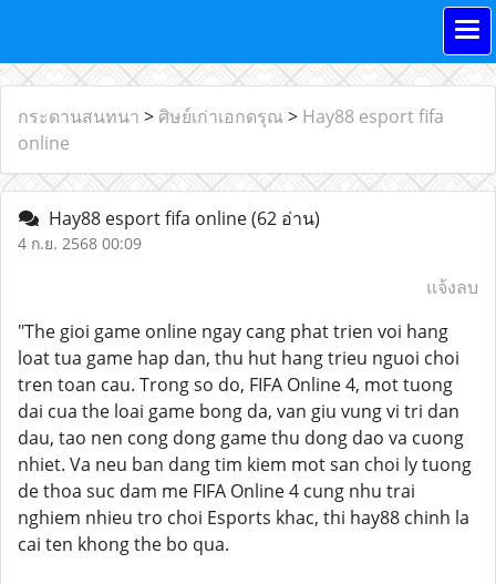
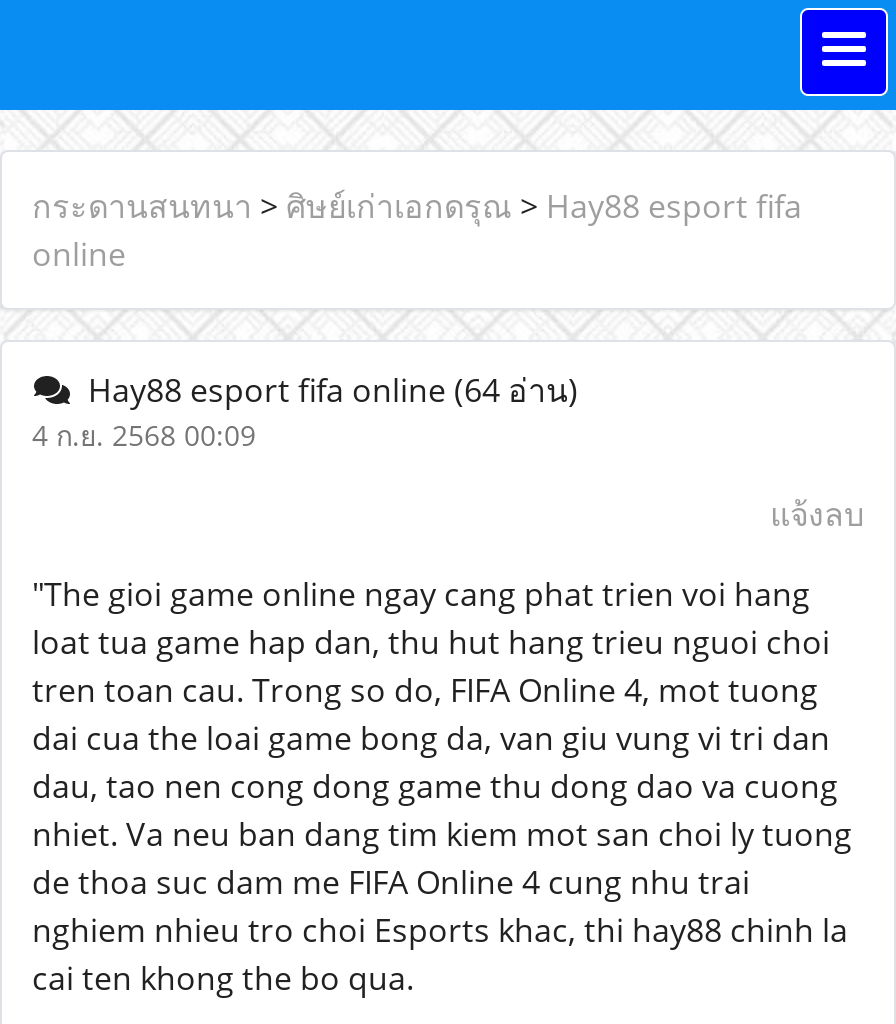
[40,206,320,230] Hay88 esport fifa online (62 อ่าน) -> [72,368,578,412] Hay88 esport fifa online (64 อ่าน)

